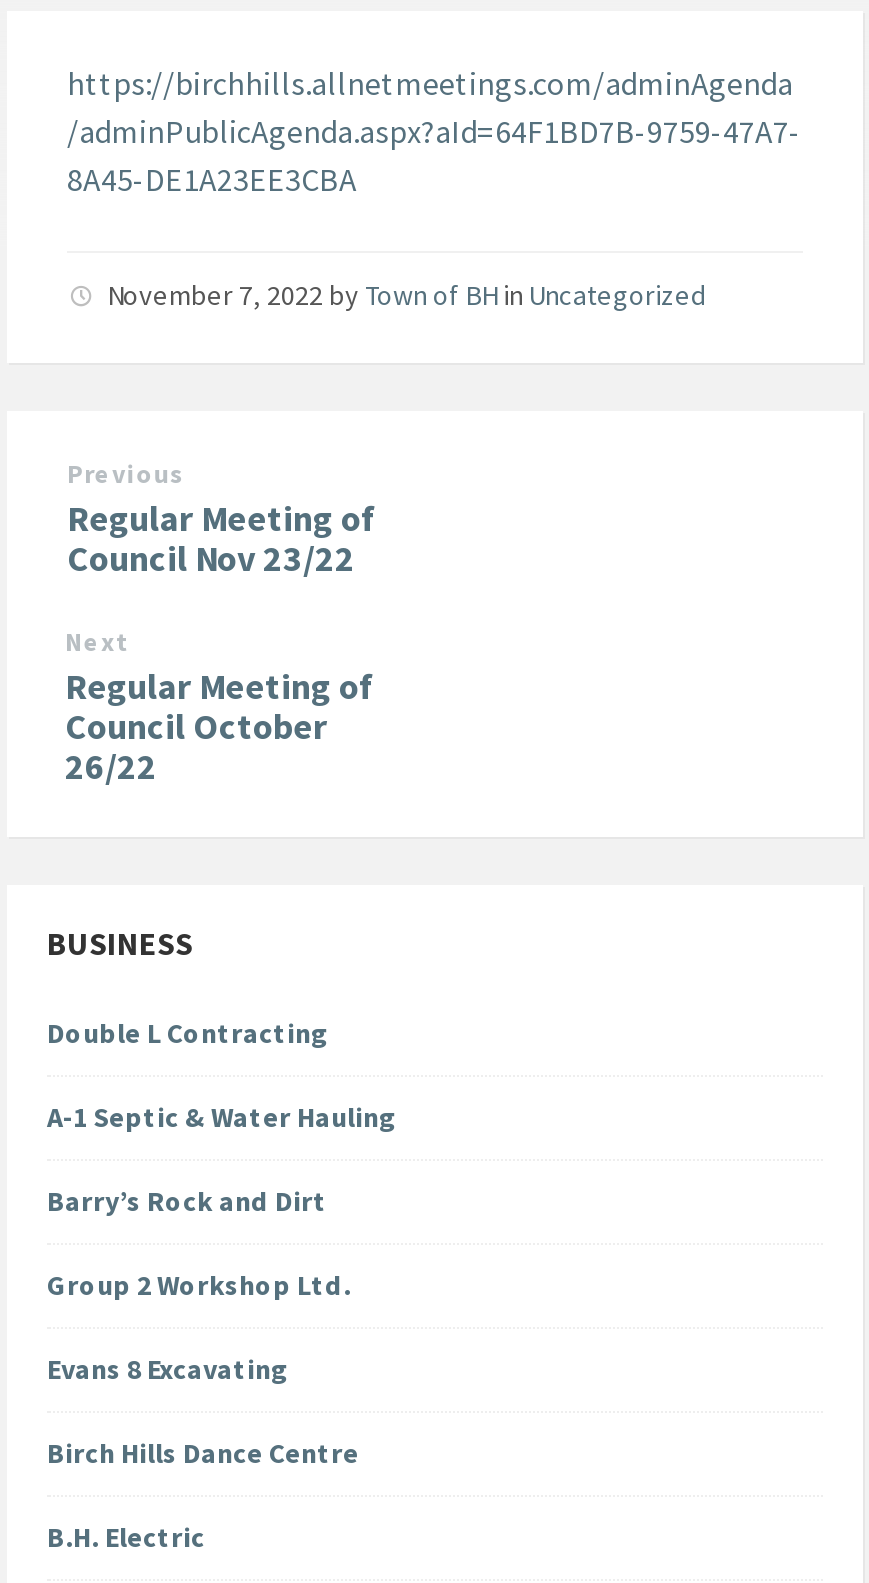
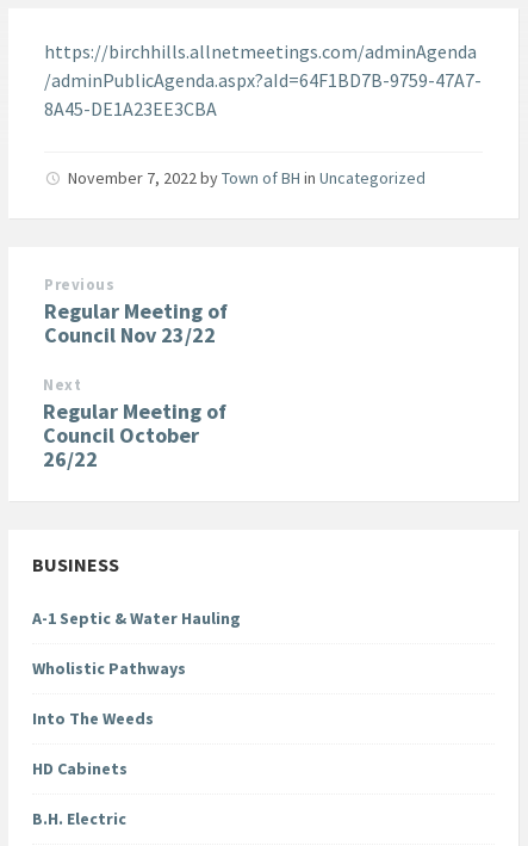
[47,1016,329,1052] Double L Contracting -> none
[47,1184,359,1472] Barry’s Rock and Dirt | Group 2 Workshop Ltd. | Evans 8 Excavating | Birch Hills Dance Centre -> [32,658,186,780] Wholistic Pathways | Into The Weeds | HD Cabinets

